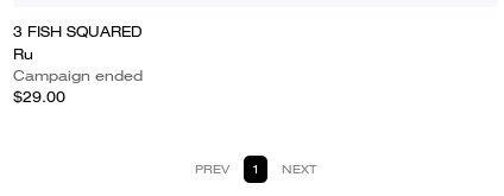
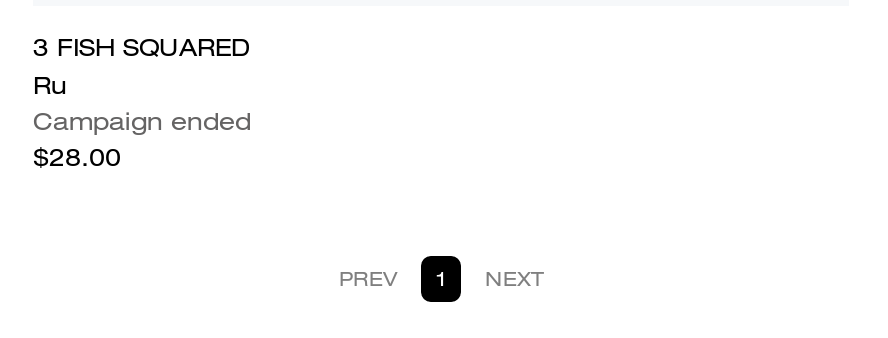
[13,87,65,107] $29.00 -> [33,140,121,174] $28.00

